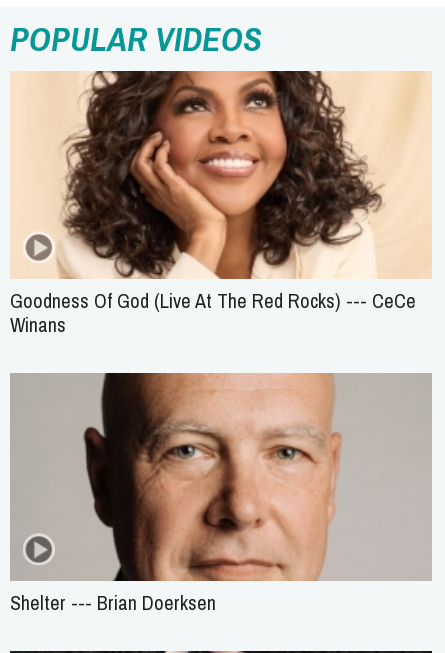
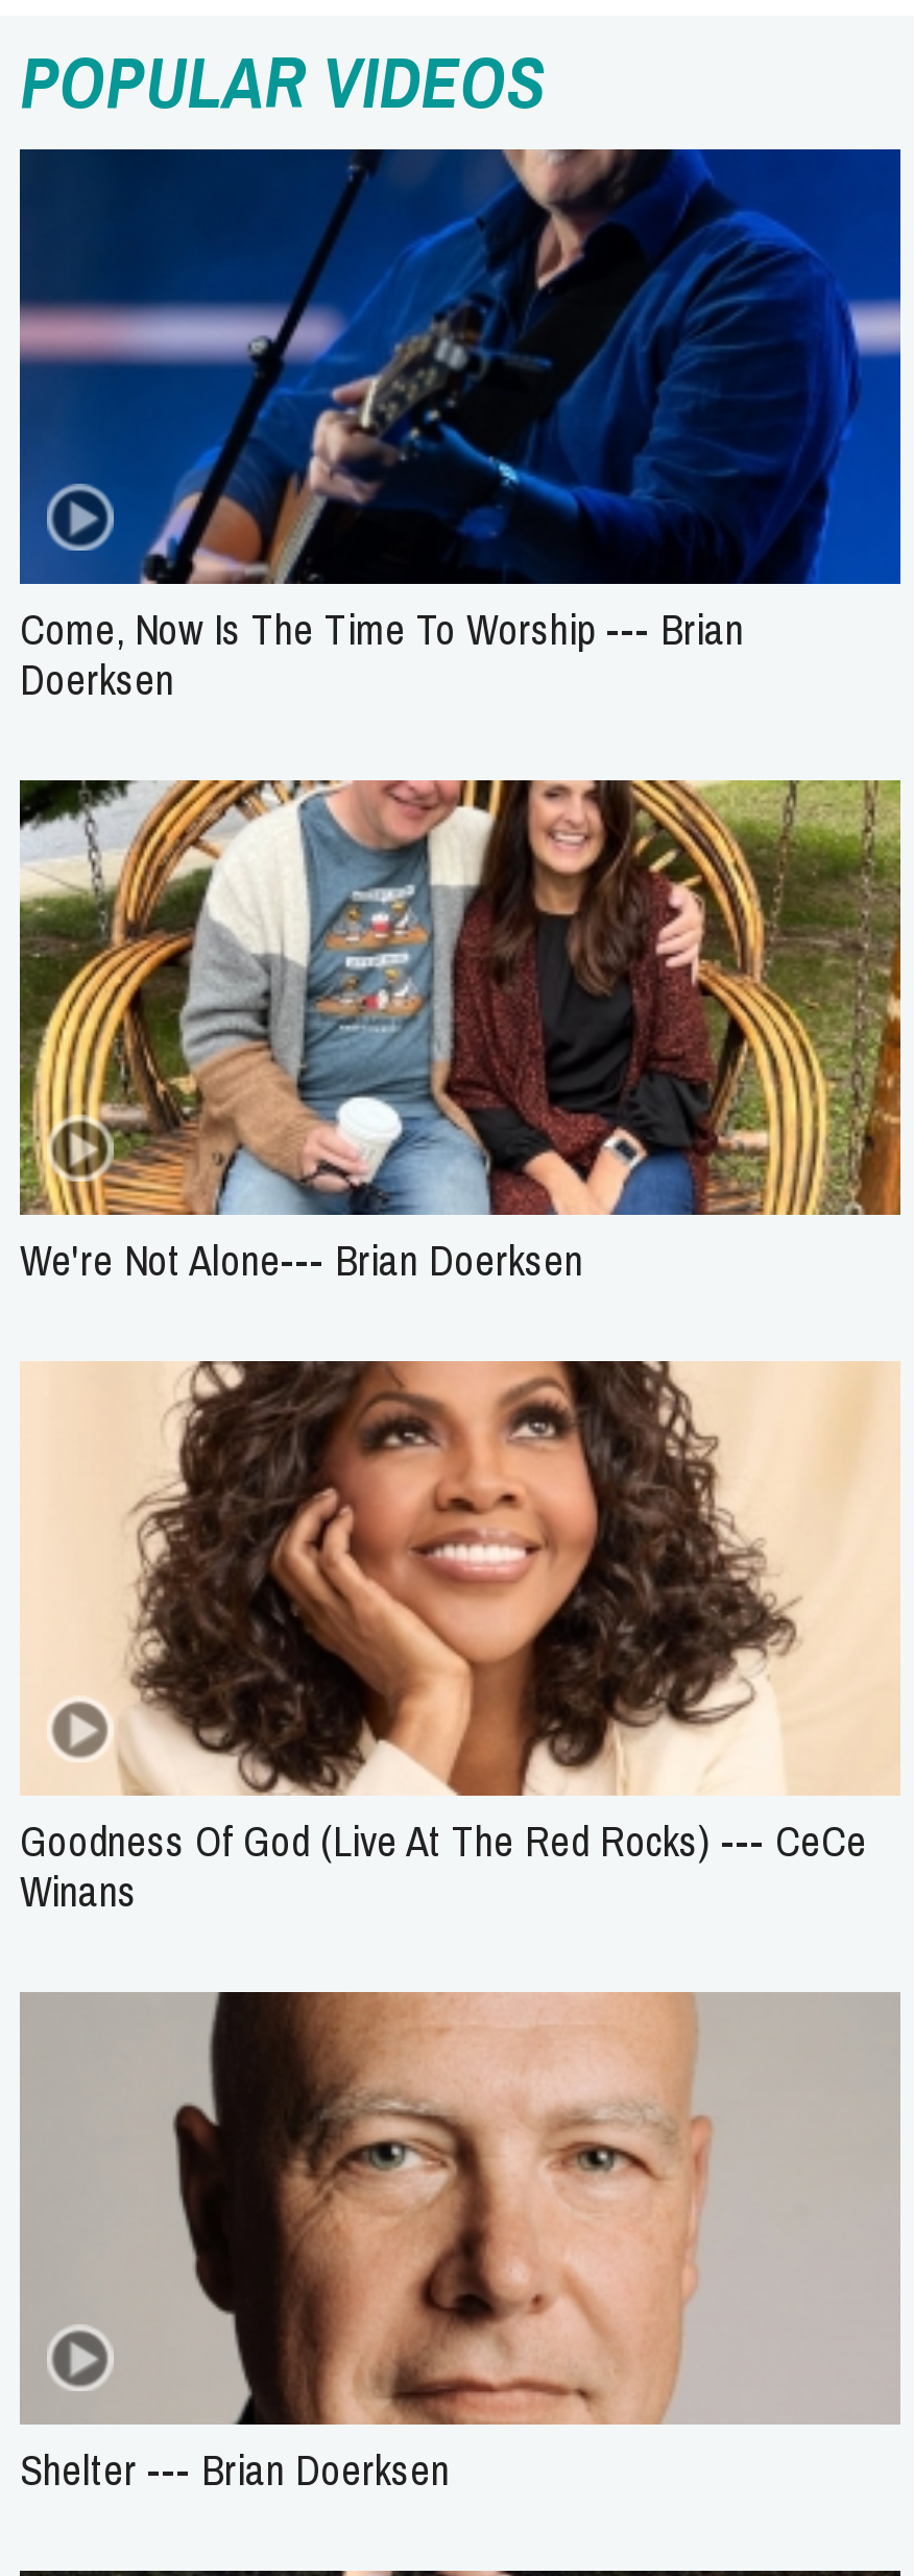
none -> [18,147,903,707] [image] | Come, Now Is The Time To Worship --- Brian | Doerksen
none -> [20,778,900,1287] [image] | We're Not Alone--- Brian Doerksen

